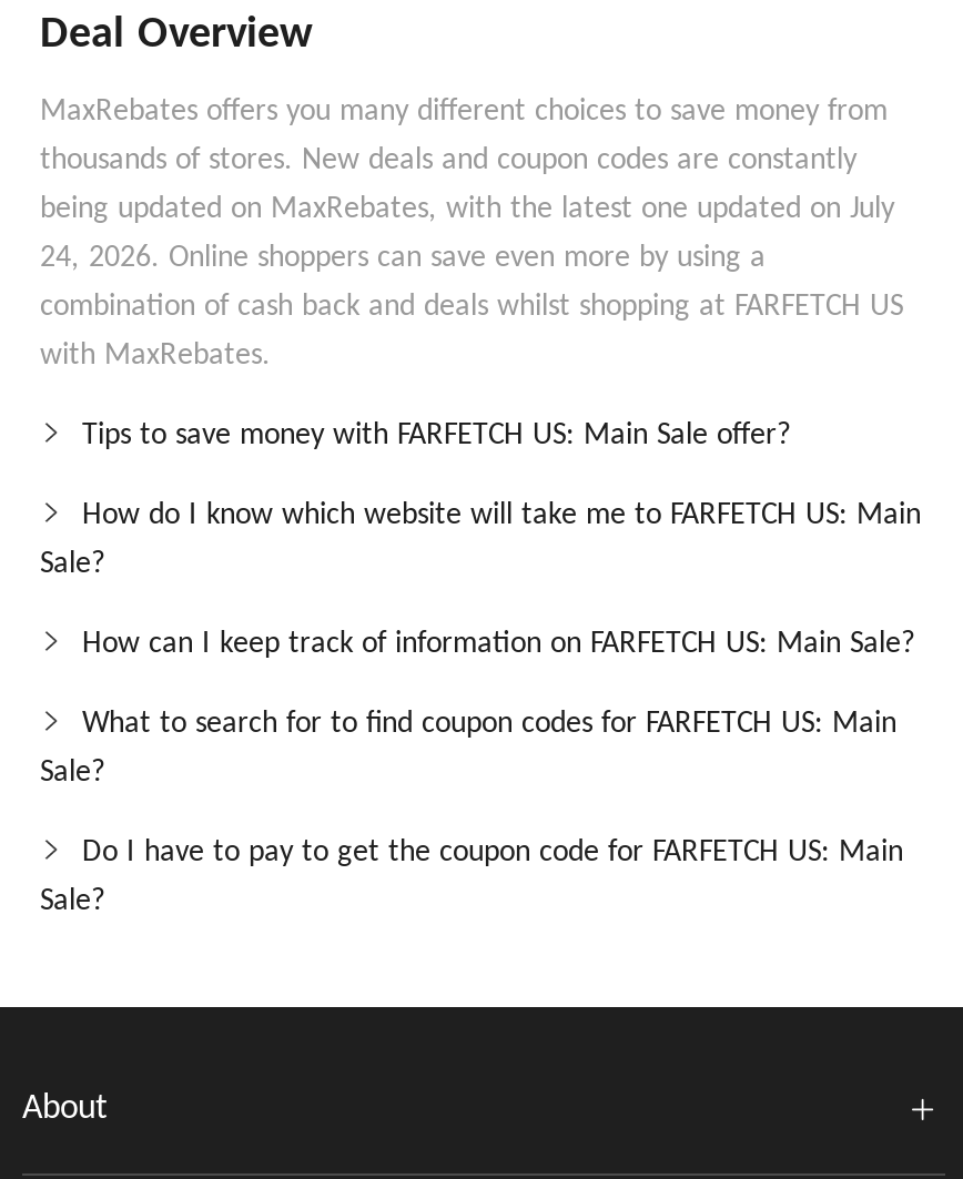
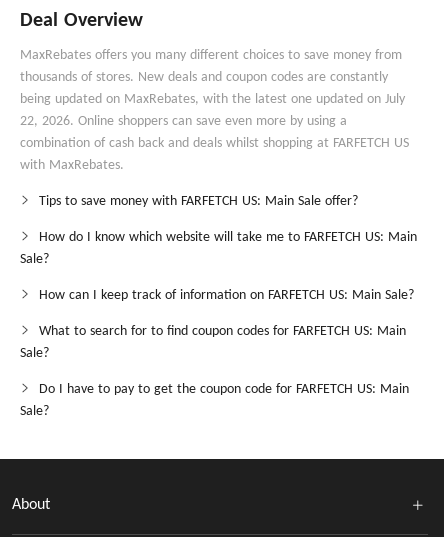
[40,242,766,275] 24, 2026. Online shoppers can save even more by using a -> [20,114,347,129] 22, 2026. Online shoppers can save even more by using a

